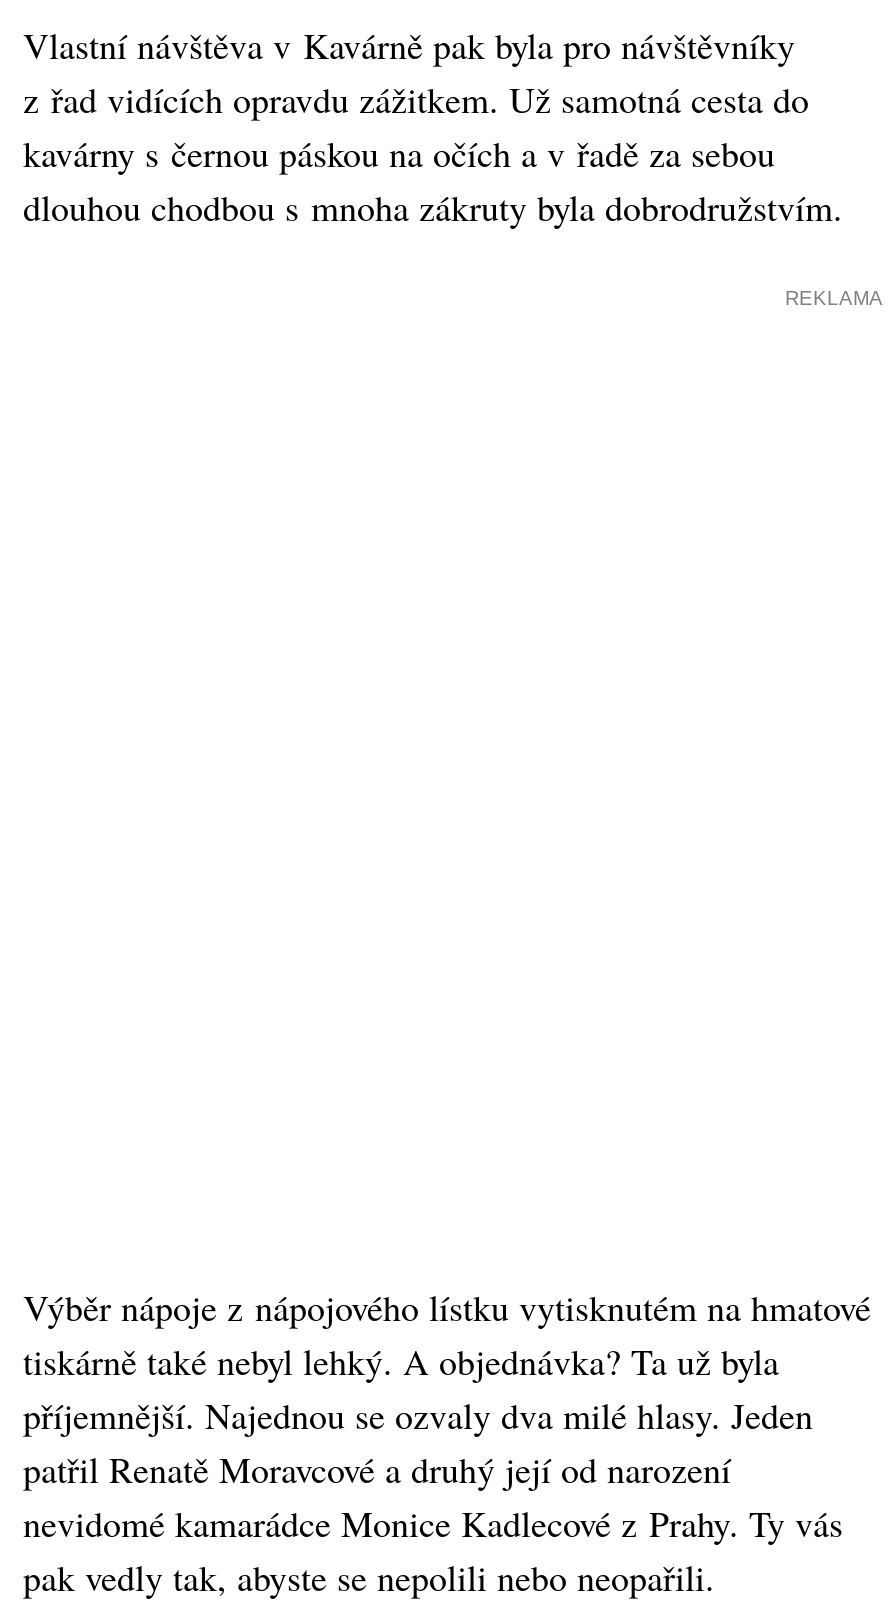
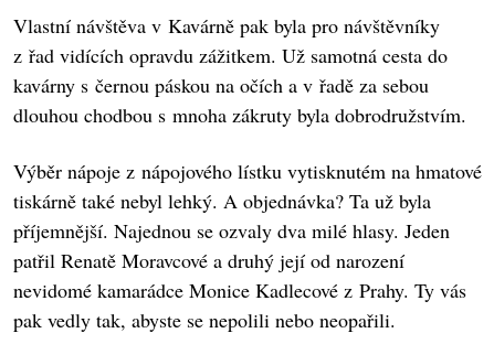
[785,287,883,309] REKLAMA -> none

